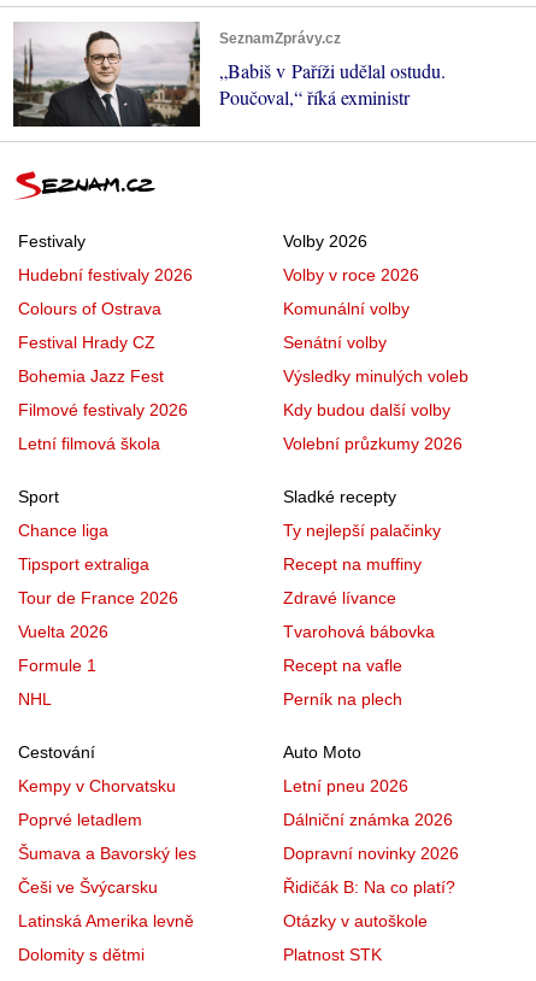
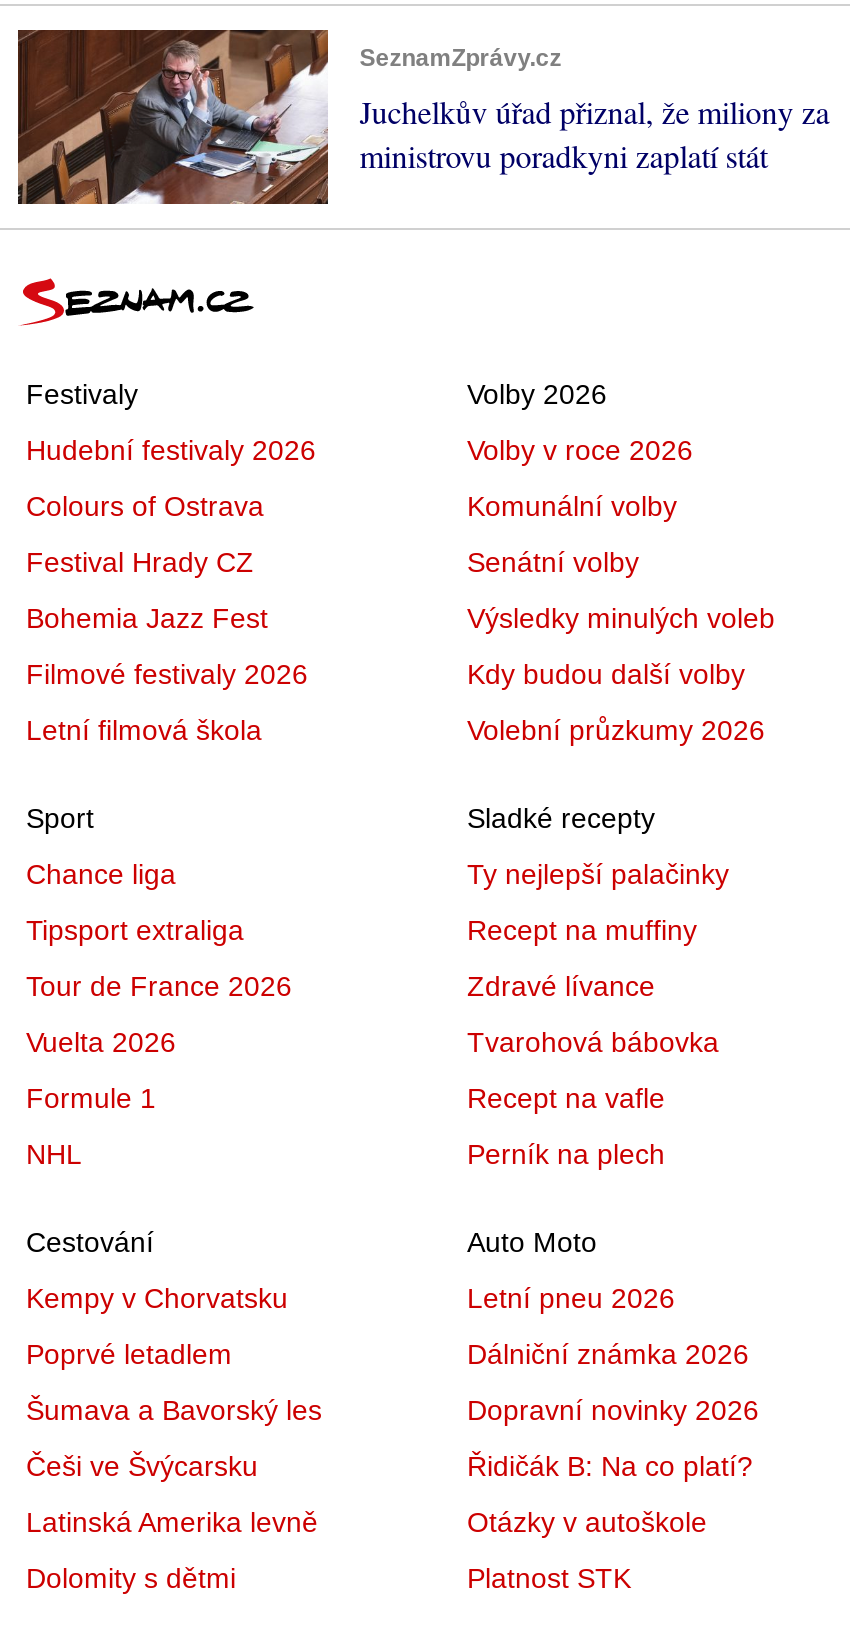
[12,22,445,128] [image] | „Babiš v Paříži udělal ostudu. | Poučoval,“ říká exministr -> [16,27,829,207] [image] | Juchelkův úřad přiznal, že miliony za | ministrovu poradkyni zaplatí stát

